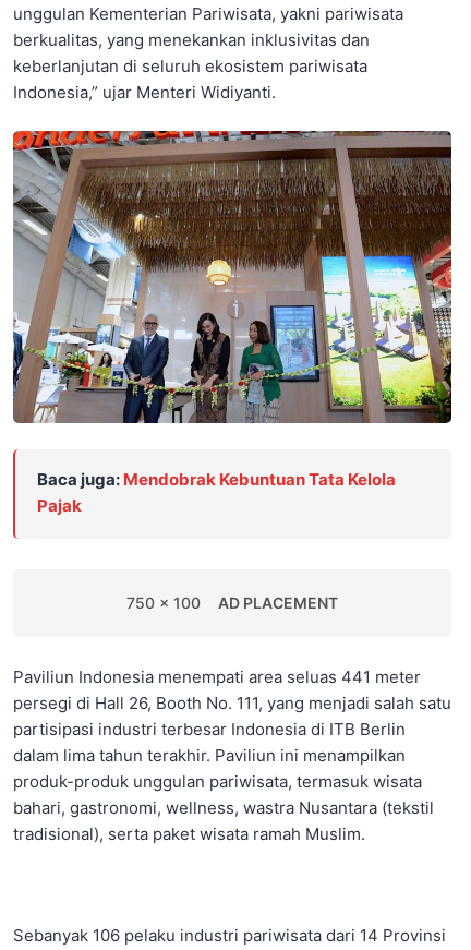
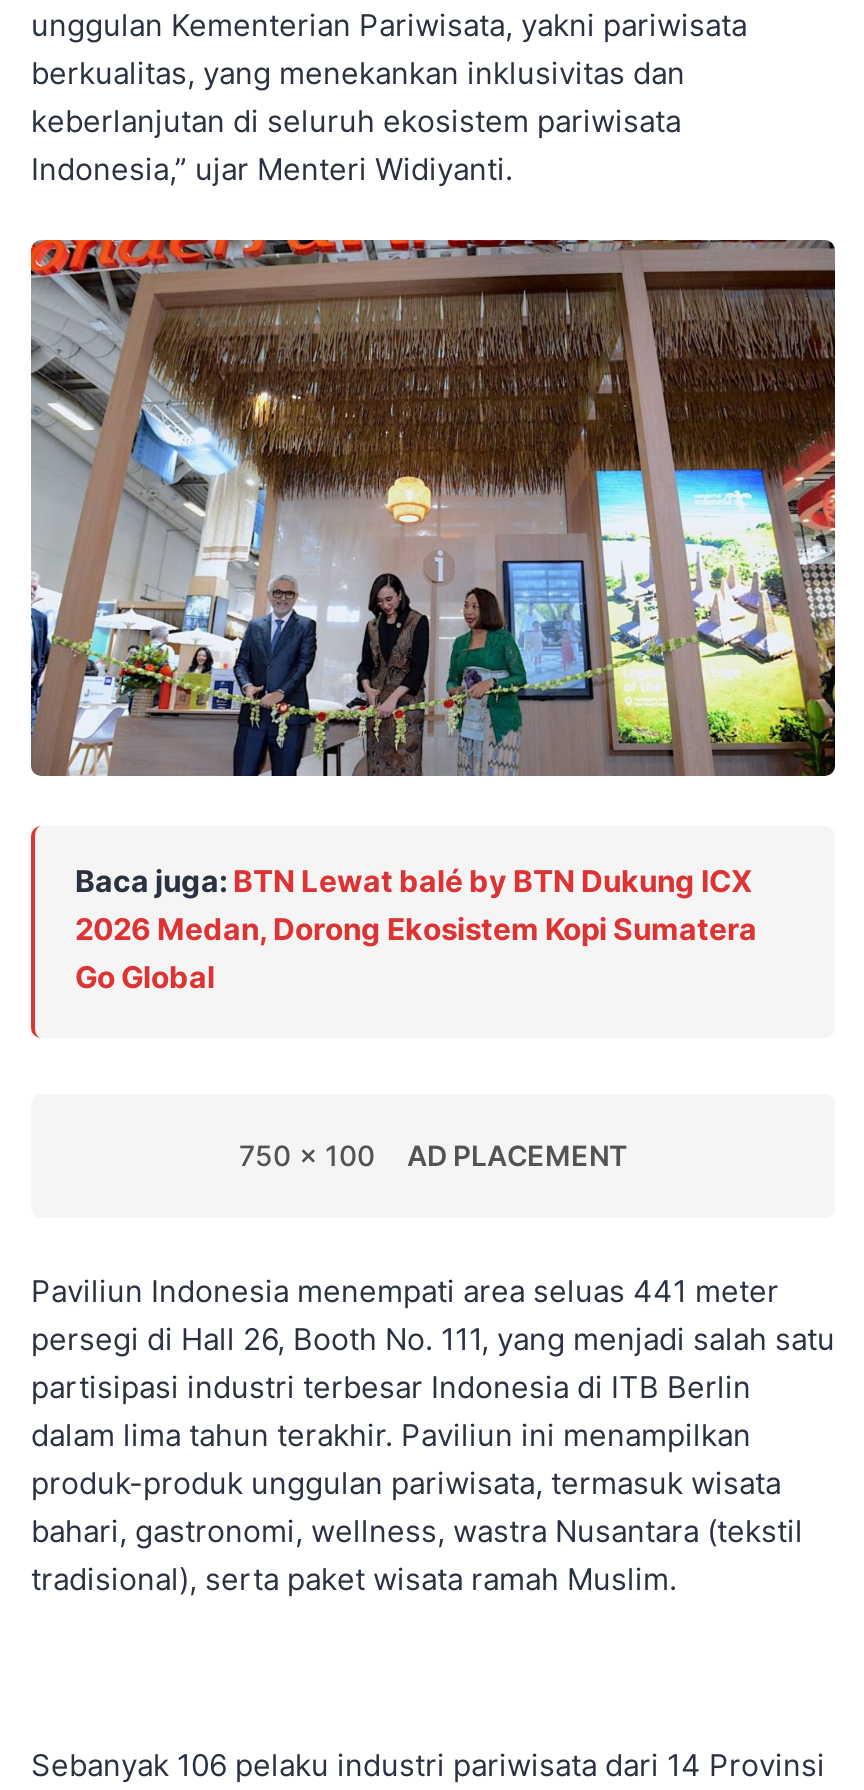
[37,469,396,516] Baca juga: Mendobrak Kebuntuan Tata Kelola | Pajak -> [75,861,757,995] Baca juga: BTN Lewat balé by BTN Dukung ICX | 2026 Medan, Dorong Ekosistem Kopi Sumatera | Go Global

